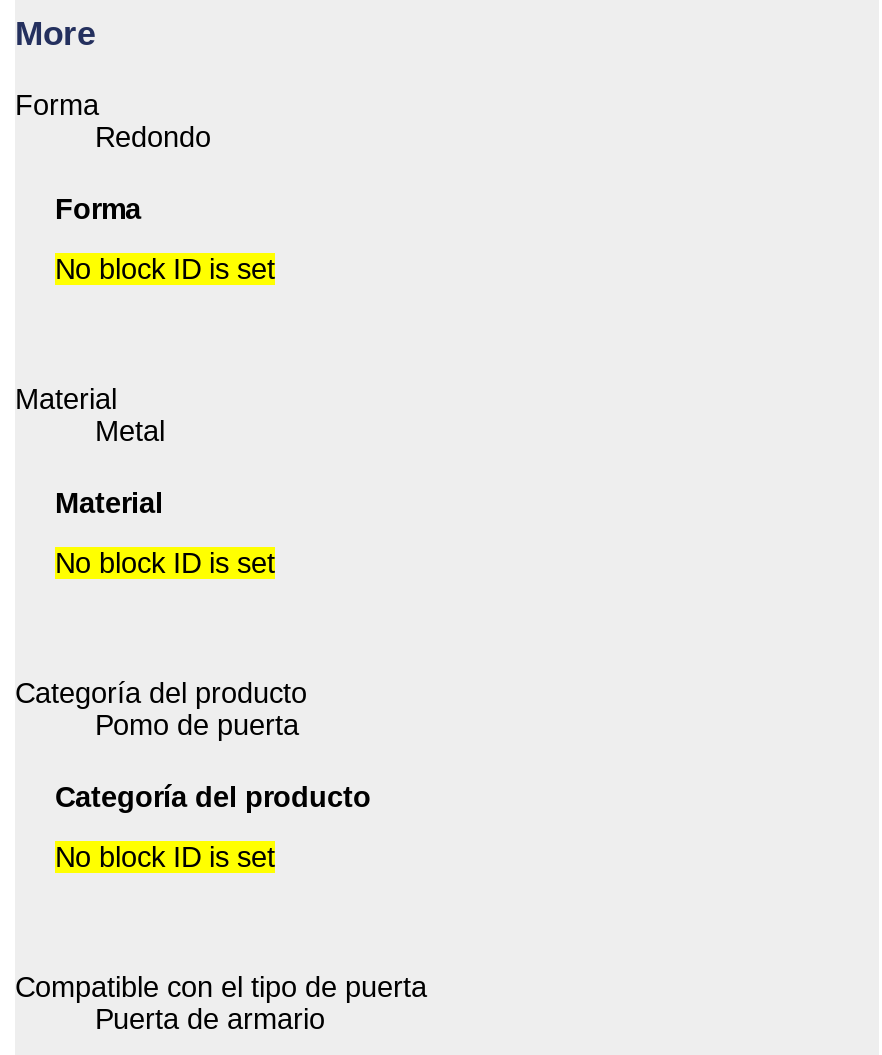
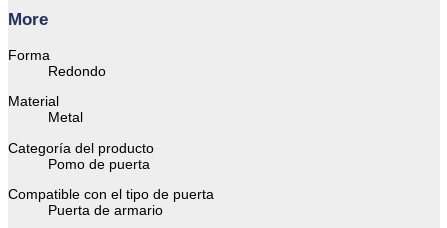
[55,193,275,285] Forma | No block ID is set -> none
[55,487,275,580] Material | No block ID is set -> none
[55,781,371,874] Categoría del producto | No block ID is set -> none

